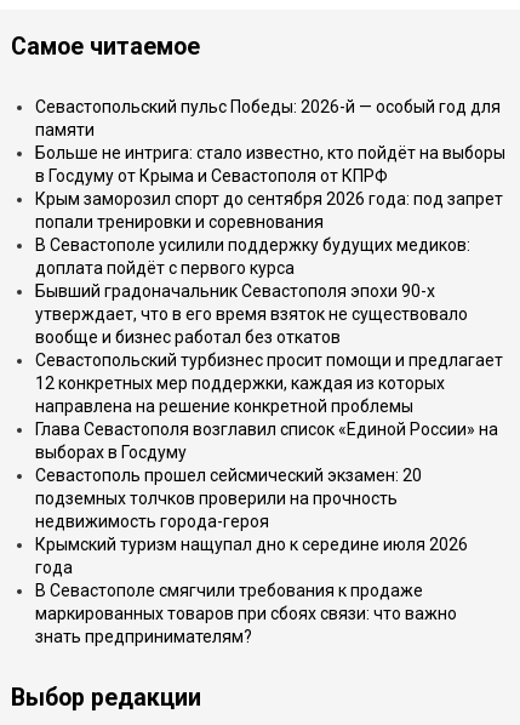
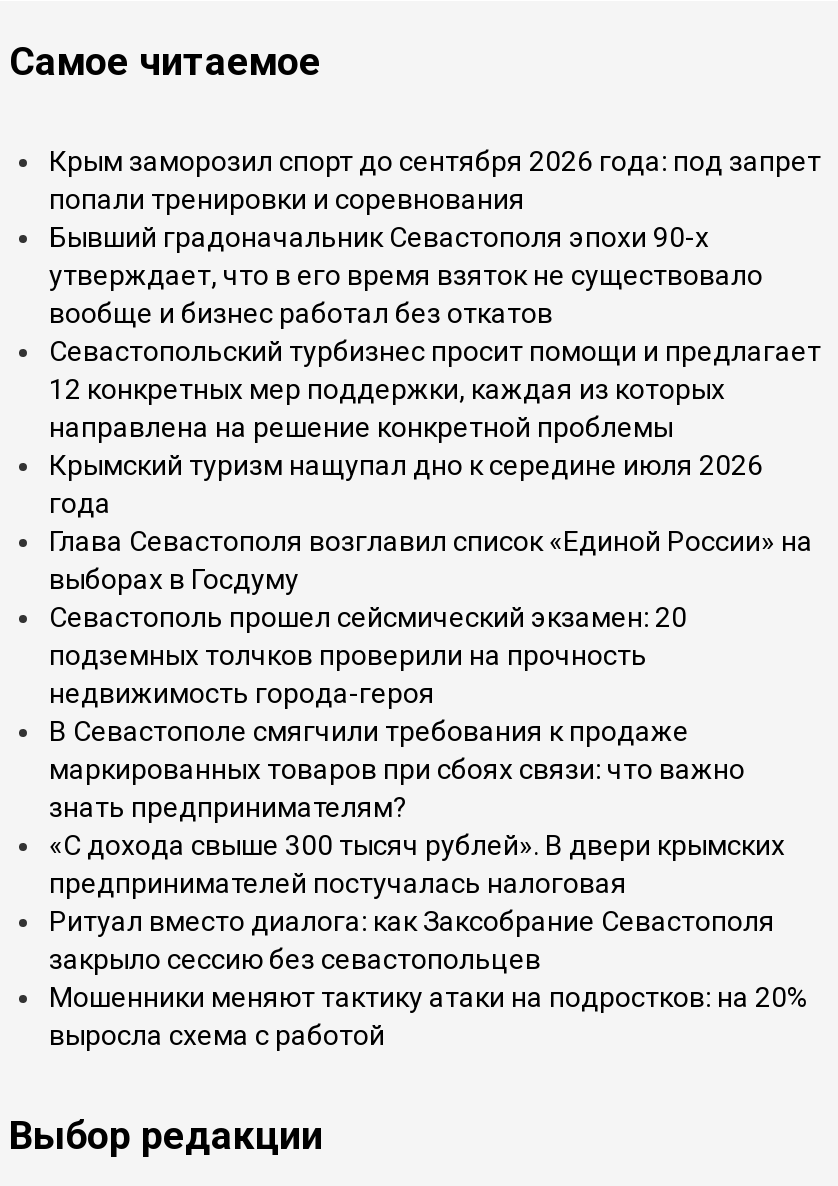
[35,97,505,185] Севастопольский пульс Победы: 2026-й — особый год для | памяти | Больше не интрига: стало известно, кто пойдёт на выборы | в Госдуму от Крыма и Севастополя от КПРФ -> none
moved [35,189,503,232] -> [49,145,821,215]: Крым заморозил спорт до сентября 2026 года: под запрет | попали тренировки и соревнования
[35,235,470,278] В Севастополе усилили поддержку будущих медиков: | доплата пойдёт с первого курса -> none
moved [35,281,503,416] -> [49,221,821,443]: Бывший градоначальник Севастополя эпохи 90-х | утверждает, что в его время взяток не существовало | вообще и бизнес работал без откатов | Севастопольский турбизнес просит помощи и предлагает | 12 конкретных мер поддержки, каждая из которых | направлена на решение конкретной проблемы
moved [35,419,498,531] -> [49,525,813,709]: Глава Севастополя возглавил список «Единой России» на | выборах в Госдуму | Севастополь прошел сейсмический экзамен: 20 | подземных толчков проверили на прочность | недвижимость города-героя
moved [35,535,468,577] -> [49,449,763,519]: Крымский туризм нащупал дно к середине июля 2026 | года
moved [35,581,457,646] -> [49,715,745,823]: В Севастополе смягчили требования к продаже | маркированных товаров при сбоях связи: что важно | знать предпринимателям?
none -> [49,829,809,1051] «С дохода свыше 300 тысяч рублей». В двери крымских | предпринимателей постучалась налоговая | Ритуал вместо диалога: как Заксобрание Севастополя | закрыло сессию без севастопольцев | Мошенники меняют тактику атаки на подростков: на 20% | выросла схема с работой

